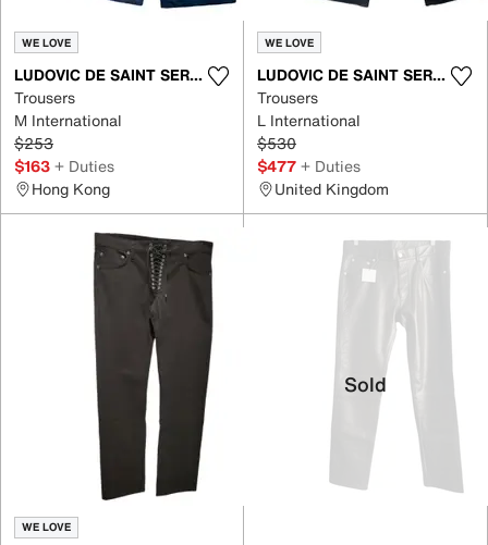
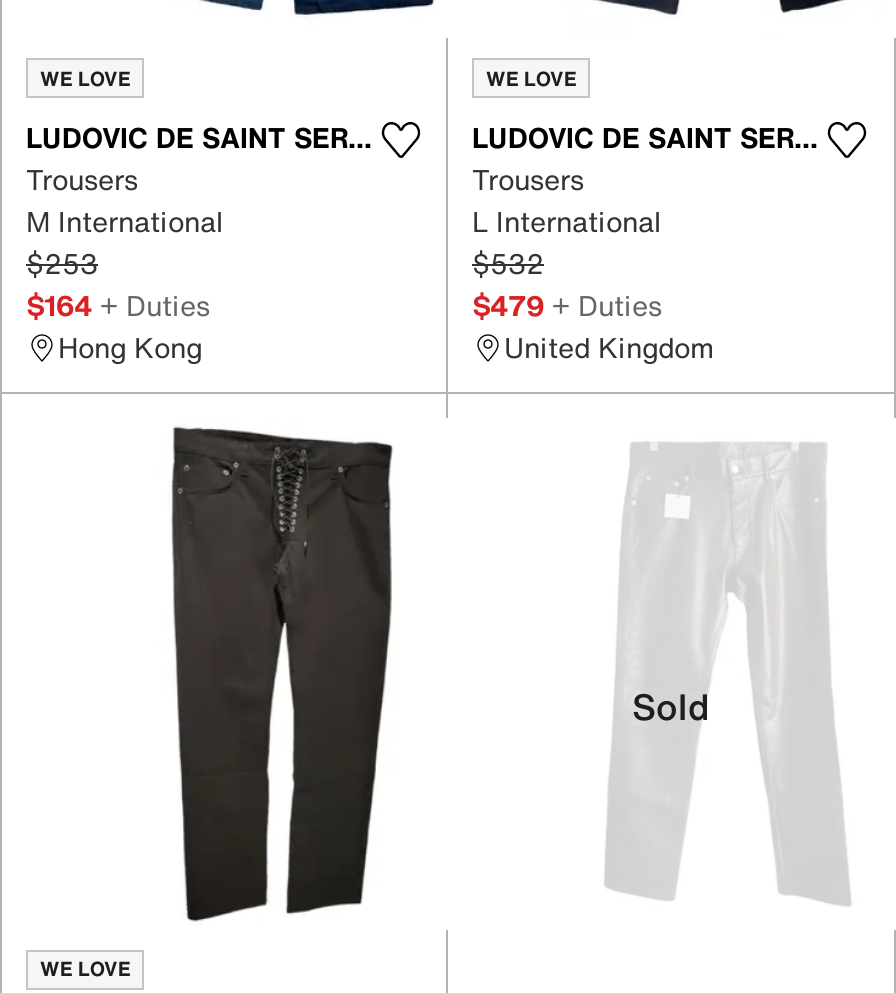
[257,132,296,154] $530 -> [472,242,544,284] $532
[14,154,114,177] $163 + Duties -> [26,284,210,326] $164 + Duties
[257,154,361,177] $477 + Duties -> [472,284,662,326] $479 + Duties

